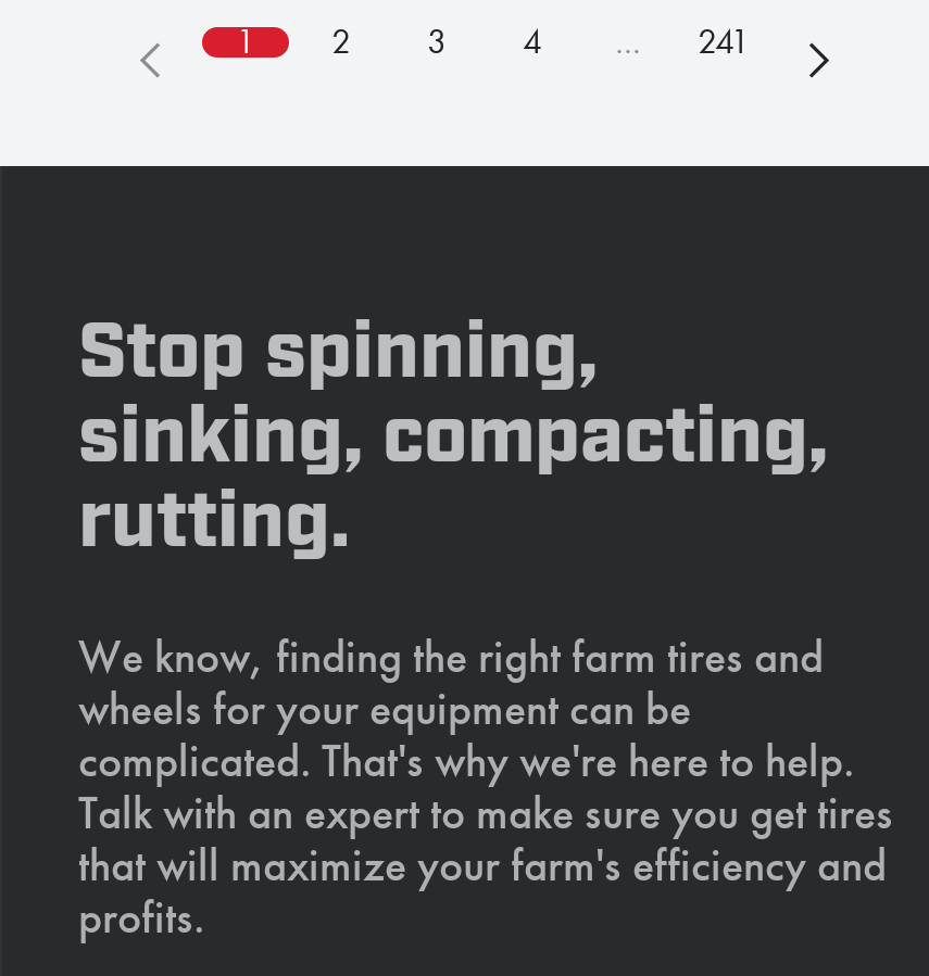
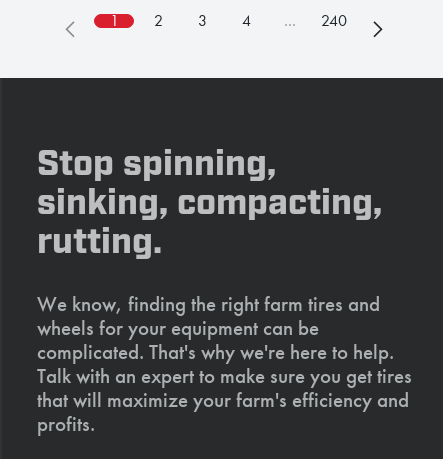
[698,18,750,64] 241 -> [321,10,347,31] 240

